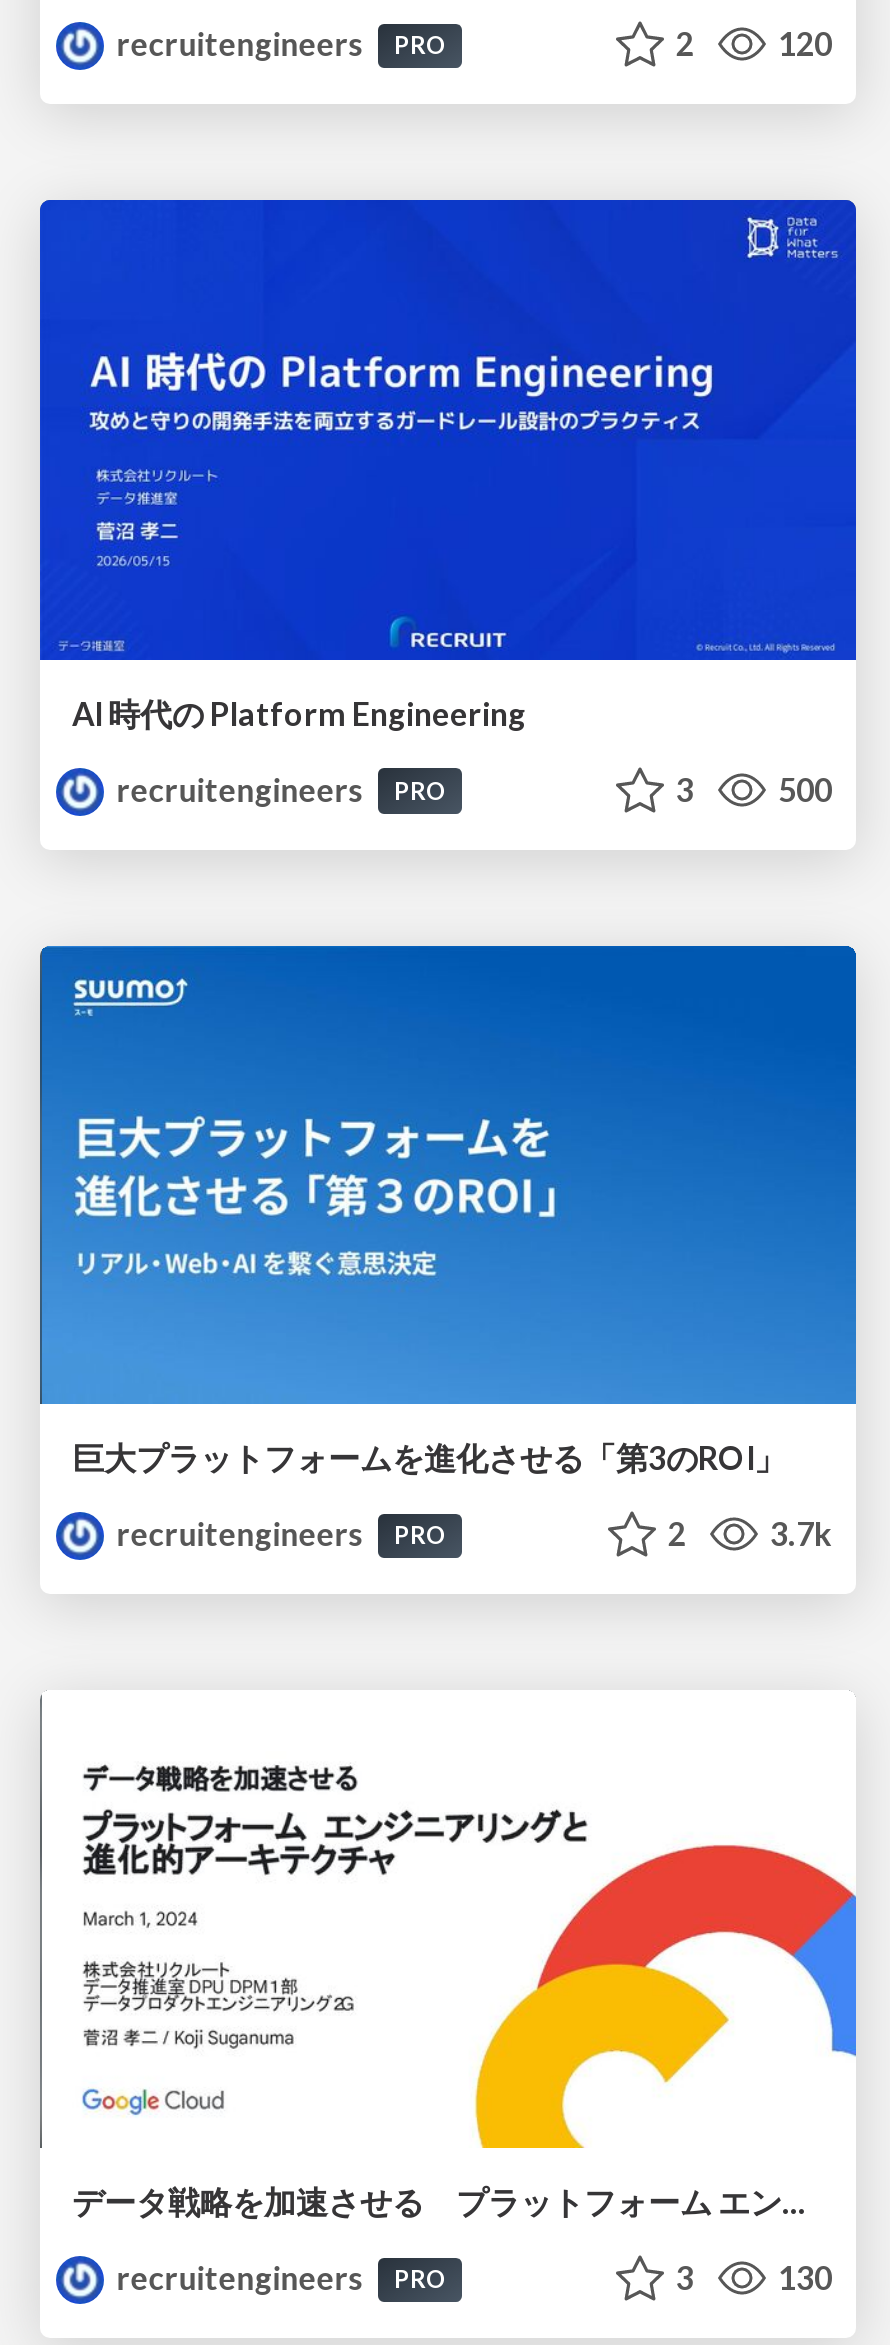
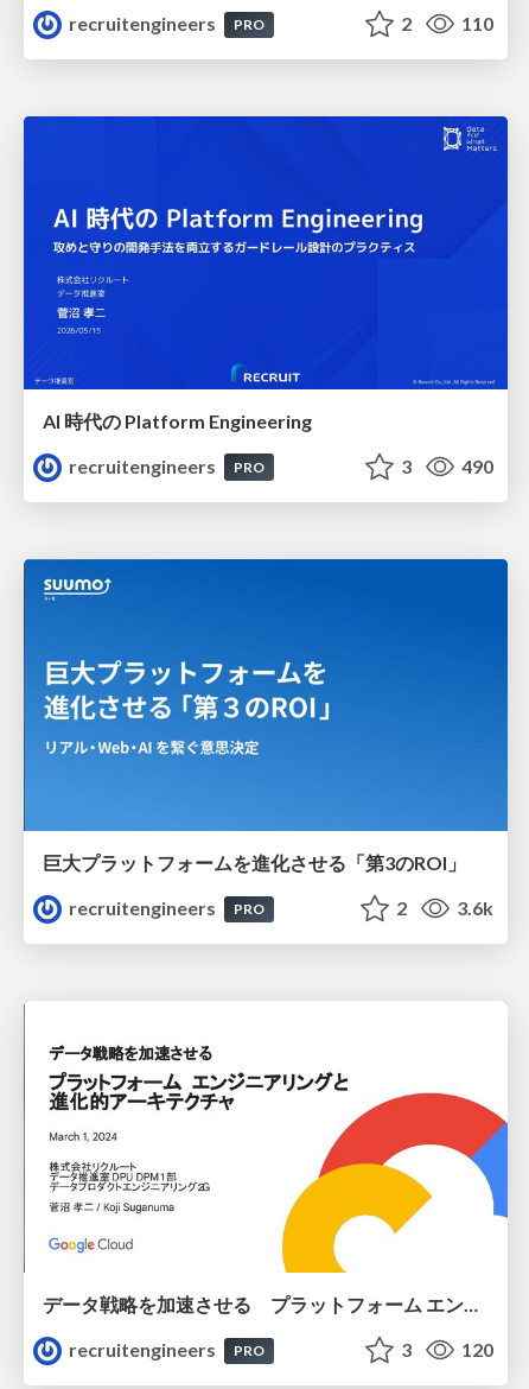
[772,24,832,62] 120 -> [458,12,493,35] 110
[772,769,832,807] 500 -> [458,454,493,477] 490
[764,1514,832,1552] 3.7k -> [453,896,493,919] 3.6k
[772,2259,832,2297] 130 -> [458,1338,493,1361] 120

